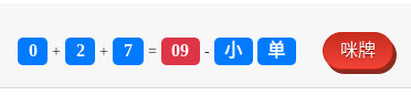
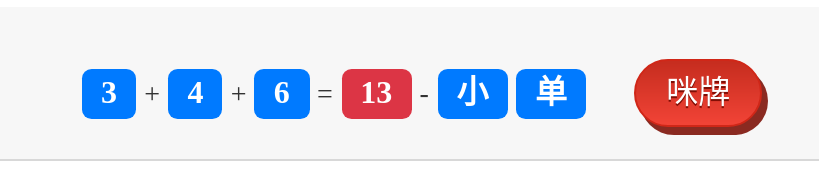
[28,41,37,60] 0 -> [101,75,117,109] 3
[76,41,85,60] 2 -> [187,75,203,109] 4
[124,41,132,60] 7 -> [274,75,290,109] 6
[171,41,189,60] 09 -> [360,75,392,109] 13

